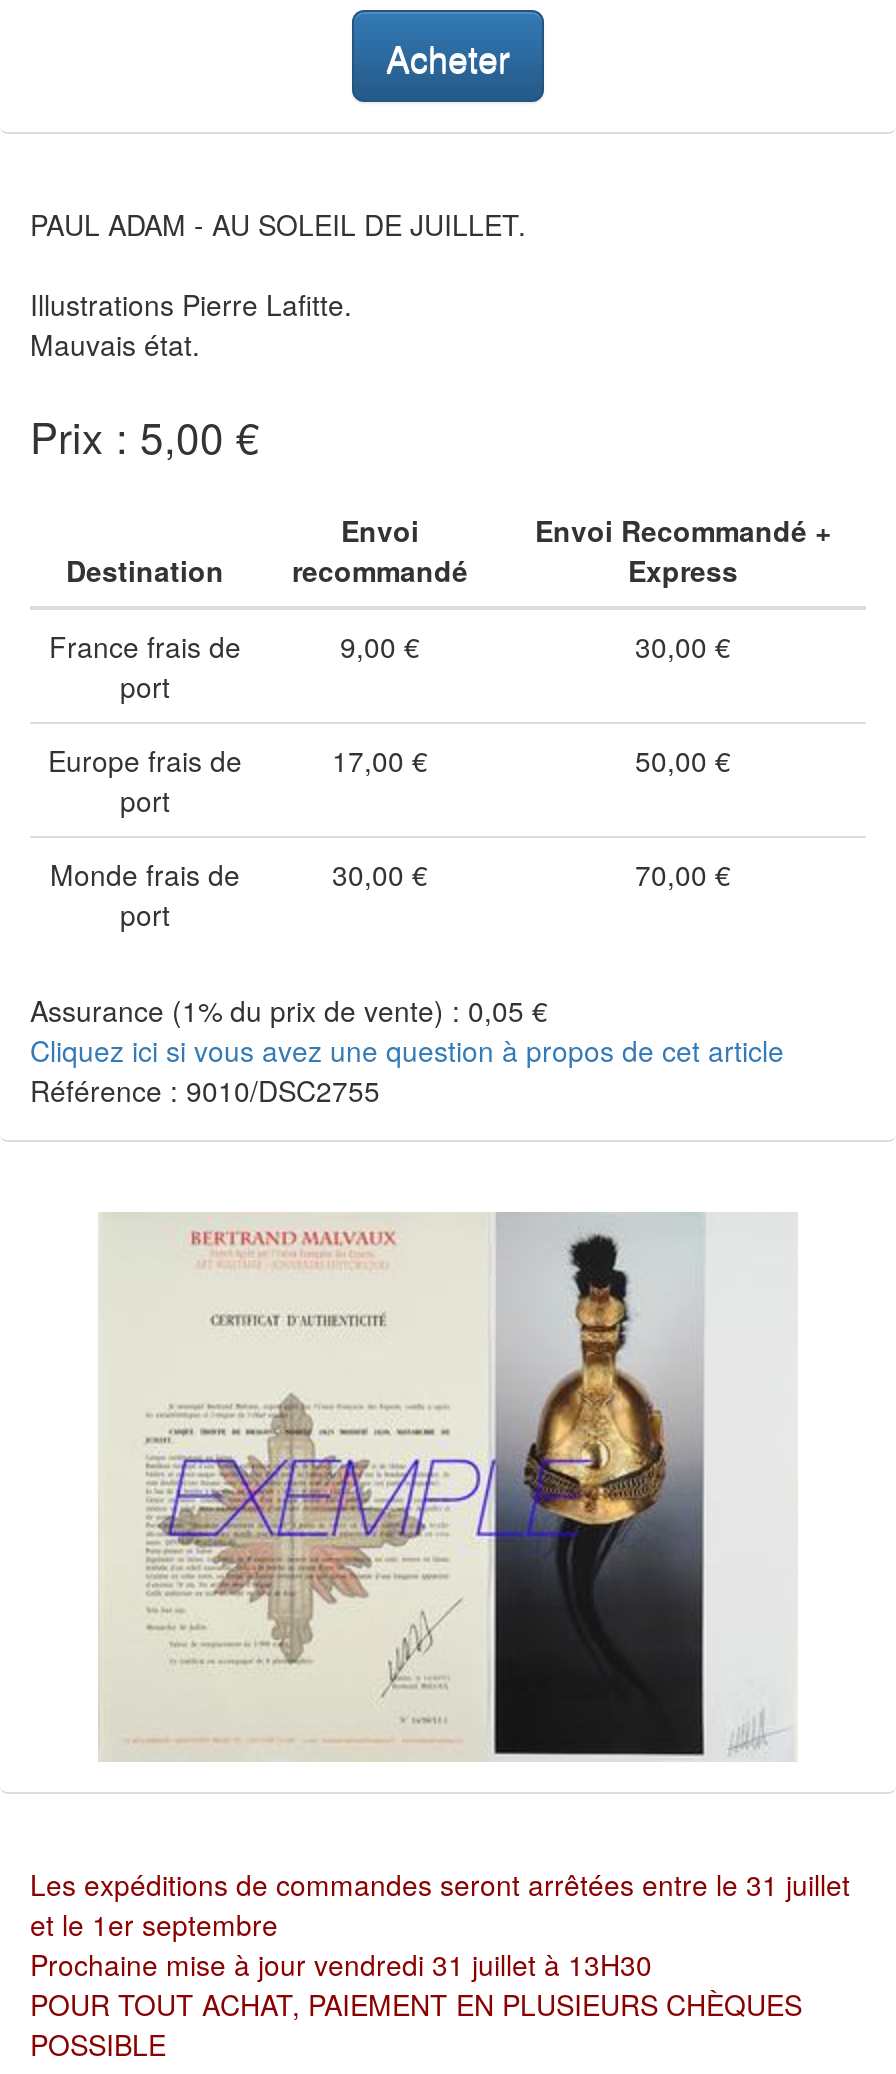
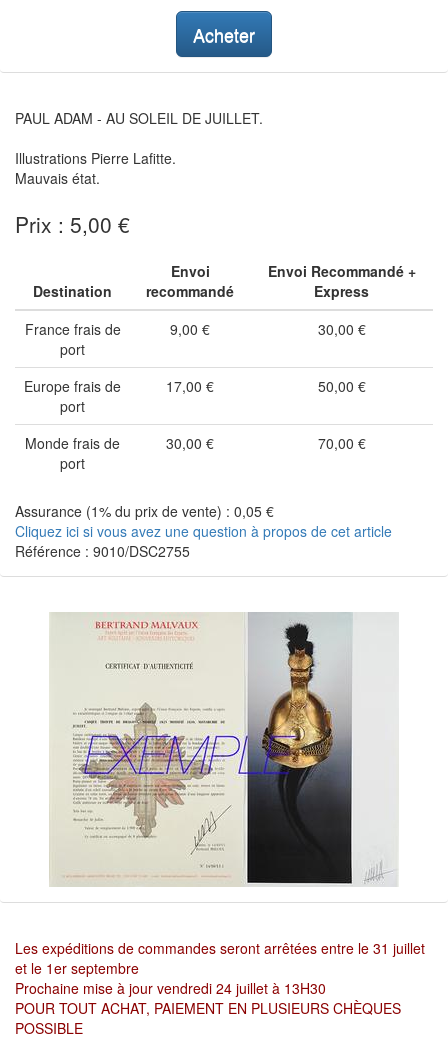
[30,1944,652,1984] Prochaine mise à jour vendredi 31 juillet à 13H30 -> [15,978,326,998] Prochaine mise à jour vendredi 24 juillet à 13H30

